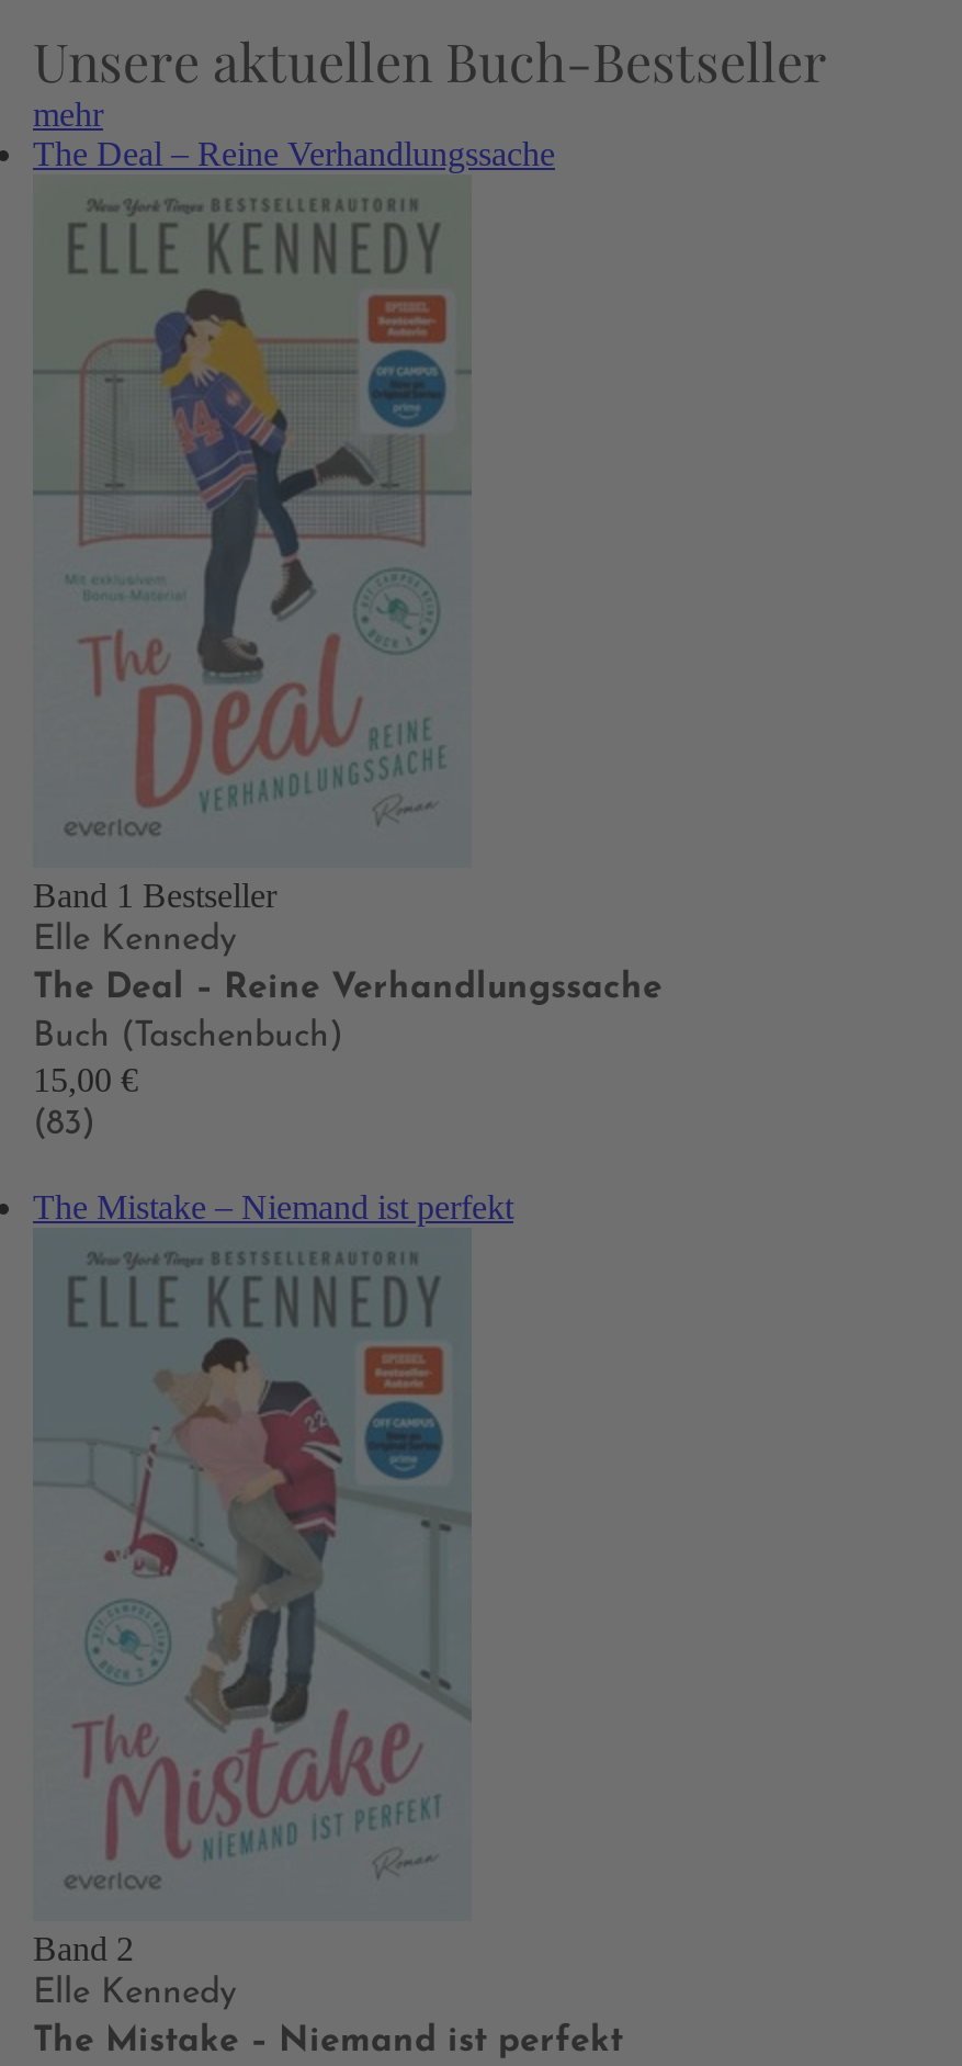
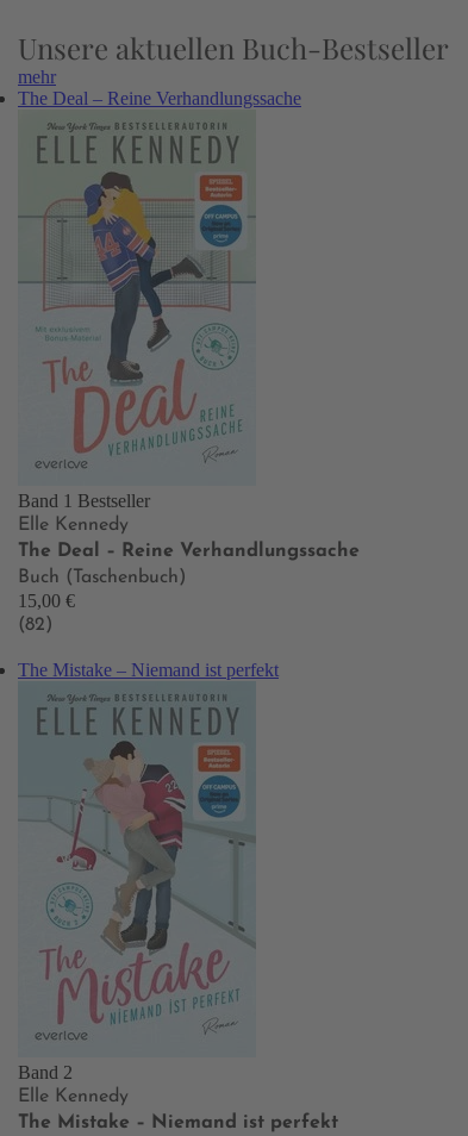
[33,1107,94,1142] (83) -> [18,616,52,635] (82)

